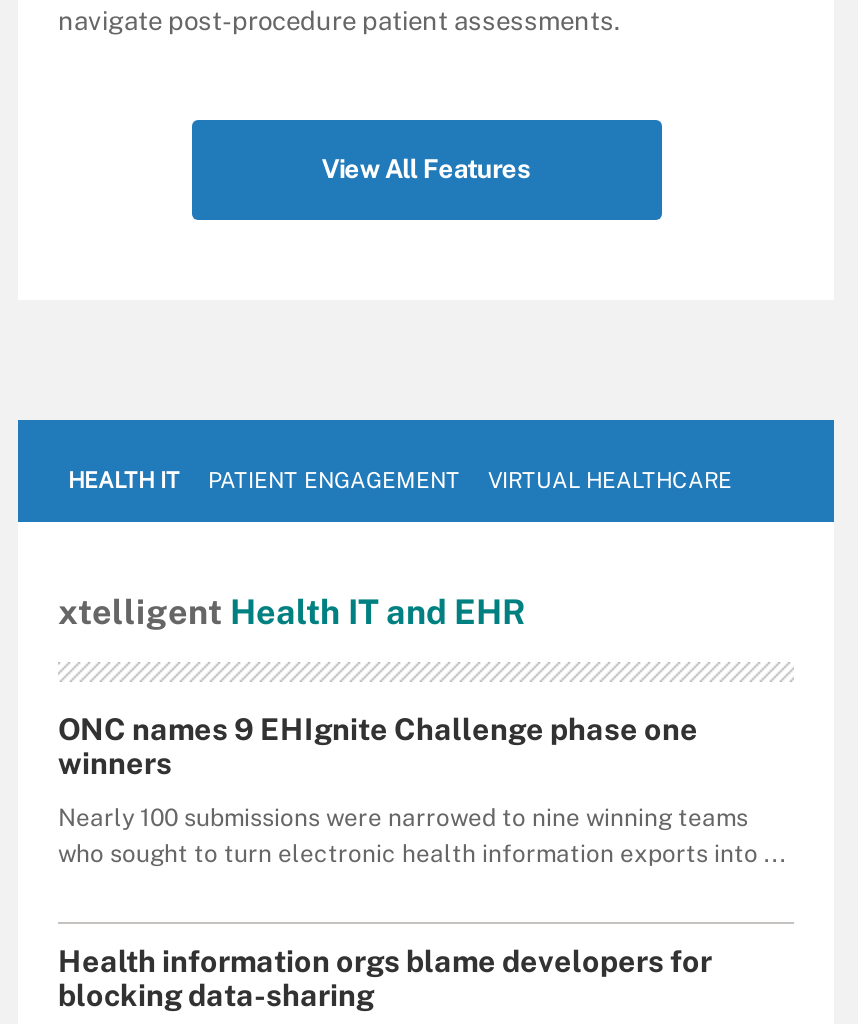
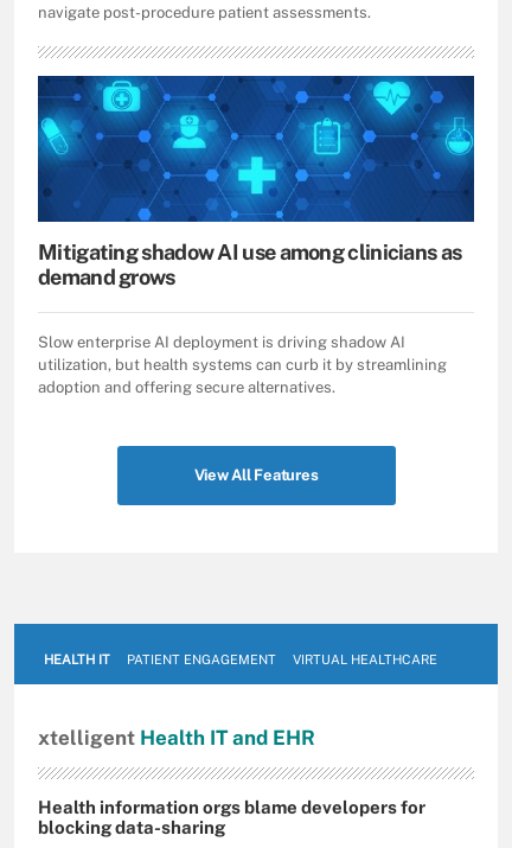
none -> [37,75,475,396] [image] | Mitigating shadow AI use among clinicians as | demand grows | Slow enterprise AI deployment is driving shadow AI | utilization, but health systems can curb it by streamlining | adoption and offering secure alternatives.
moved [58,153,732,631] -> [38,466,437,750]: View All Features | HEALTH IT | PATIENT ENGAGEMENT | VIRTUAL HEALTHCARE | xtelligent Health IT and EHR
[58,711,786,867] ONC names 9 EHIgnite Challenge phase one | winners | Nearly 100 submissions were narrowed to nine winning teams | who sought to turn electronic health information exports into ... -> none

